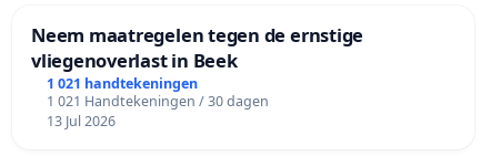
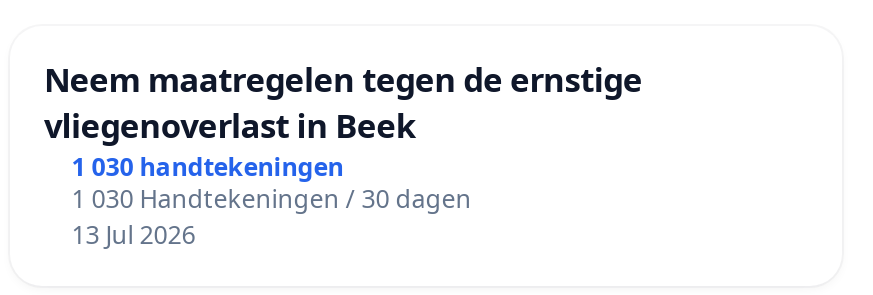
[46,74,198,93] 1 021 handtekeningen -> [72,150,344,184] 1 030 handtekeningen
[46,92,269,111] 1 021 Handtekeningen / 30 dagen -> [72,182,472,216] 1 030 Handtekeningen / 30 dagen

